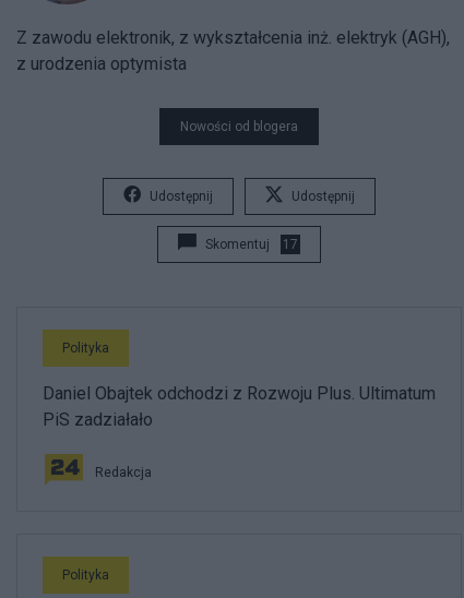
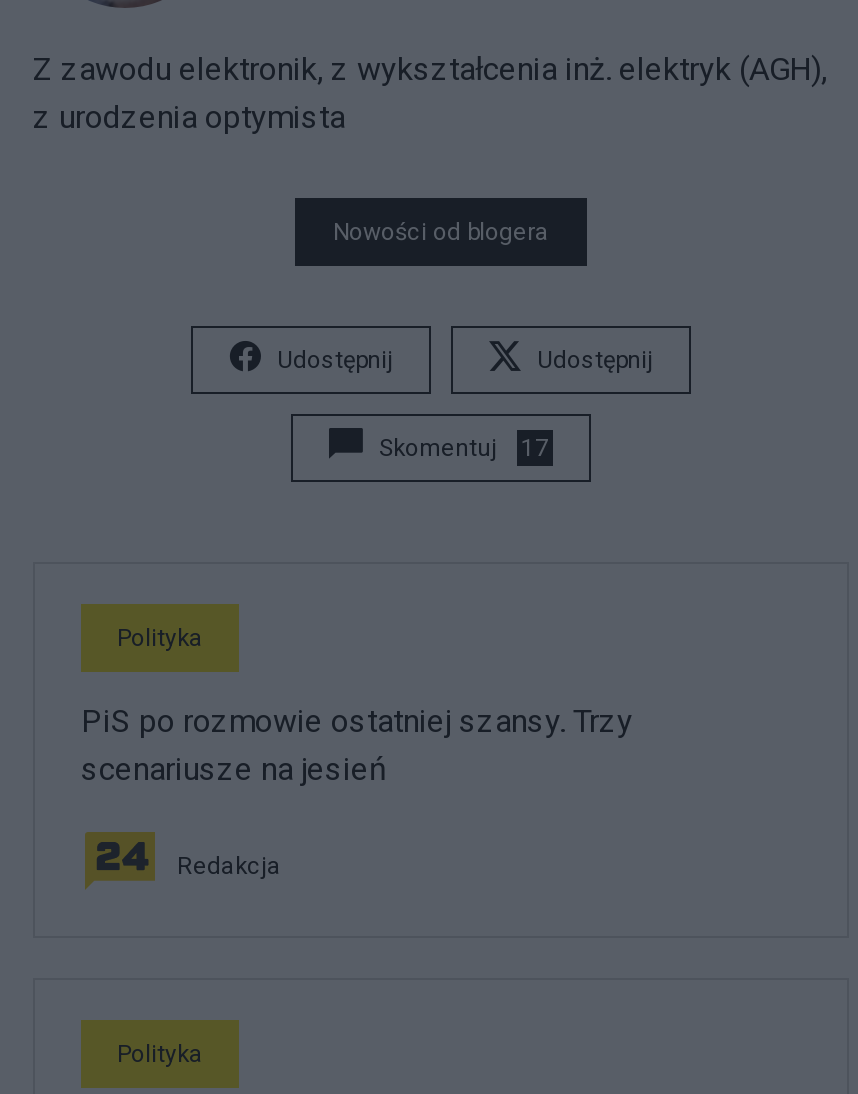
[43,382,436,429] Daniel Obajtek odchodzi z Rozwoju Plus. Ultimatum | PiS zadziałało -> [81,701,633,787] PiS po rozmowie ostatniej szansy. Trzy | scenariusze na jesień

